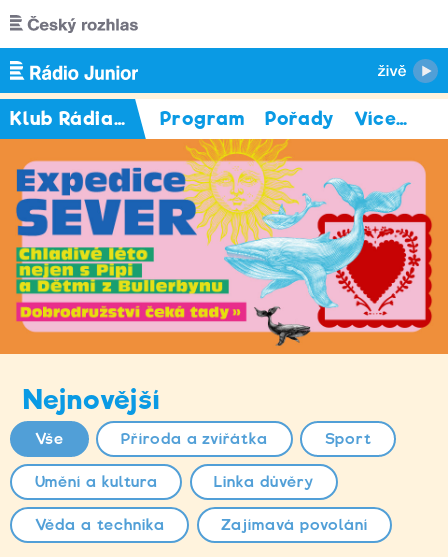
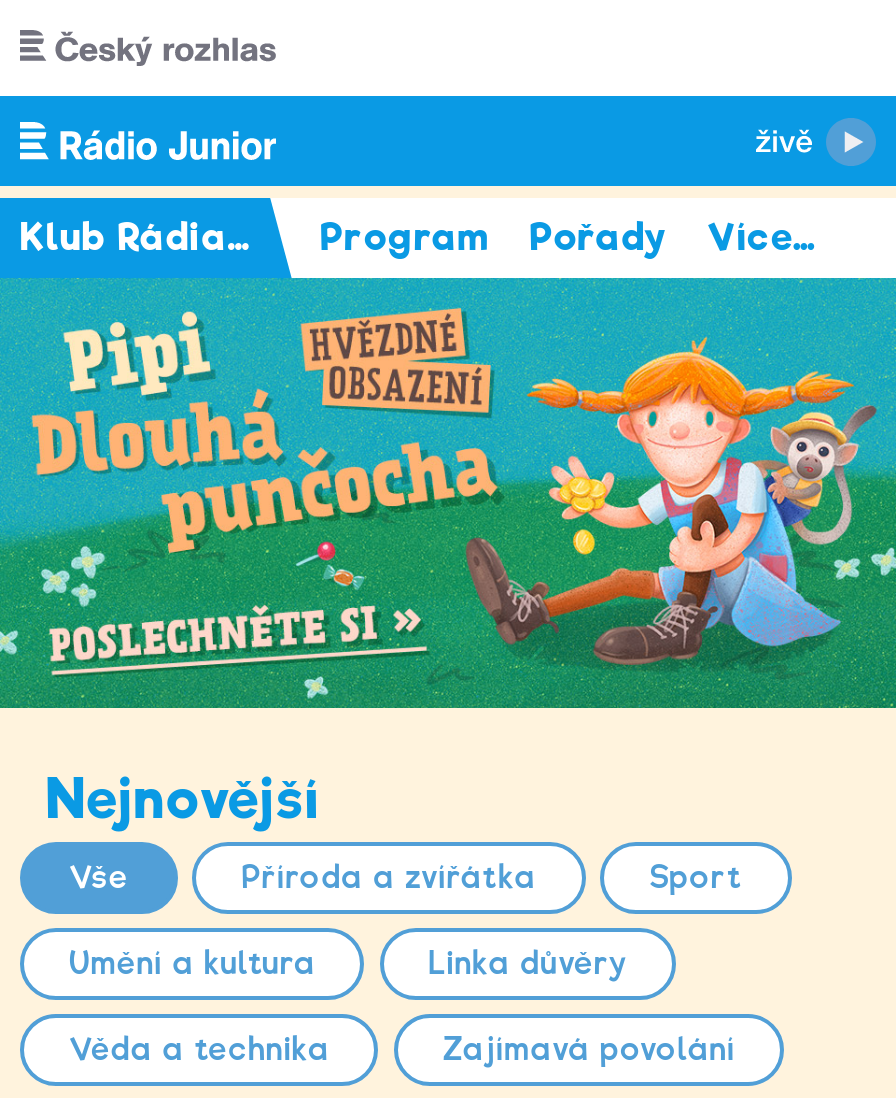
[3,138,445,355] [image] -> [6,276,890,710] [image]

